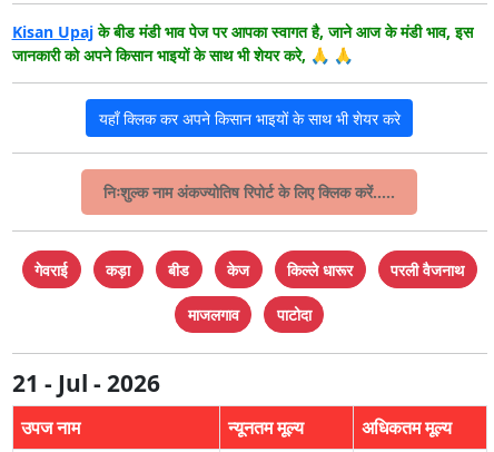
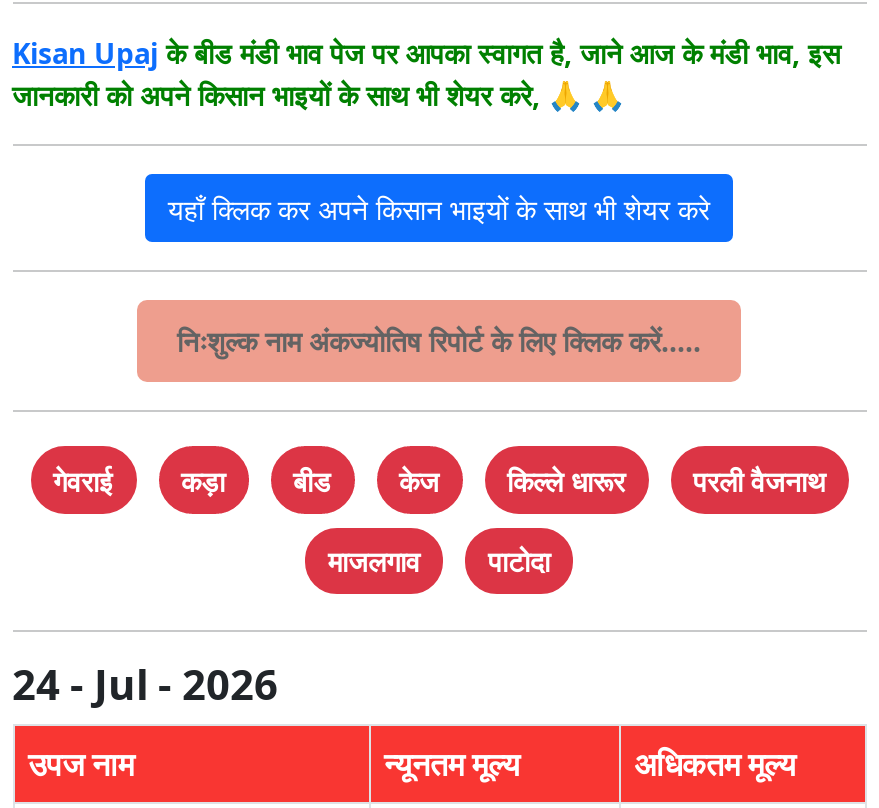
[12,367,160,398] 21 - Jul - 2026 -> [12,656,278,712] 24 - Jul - 2026

